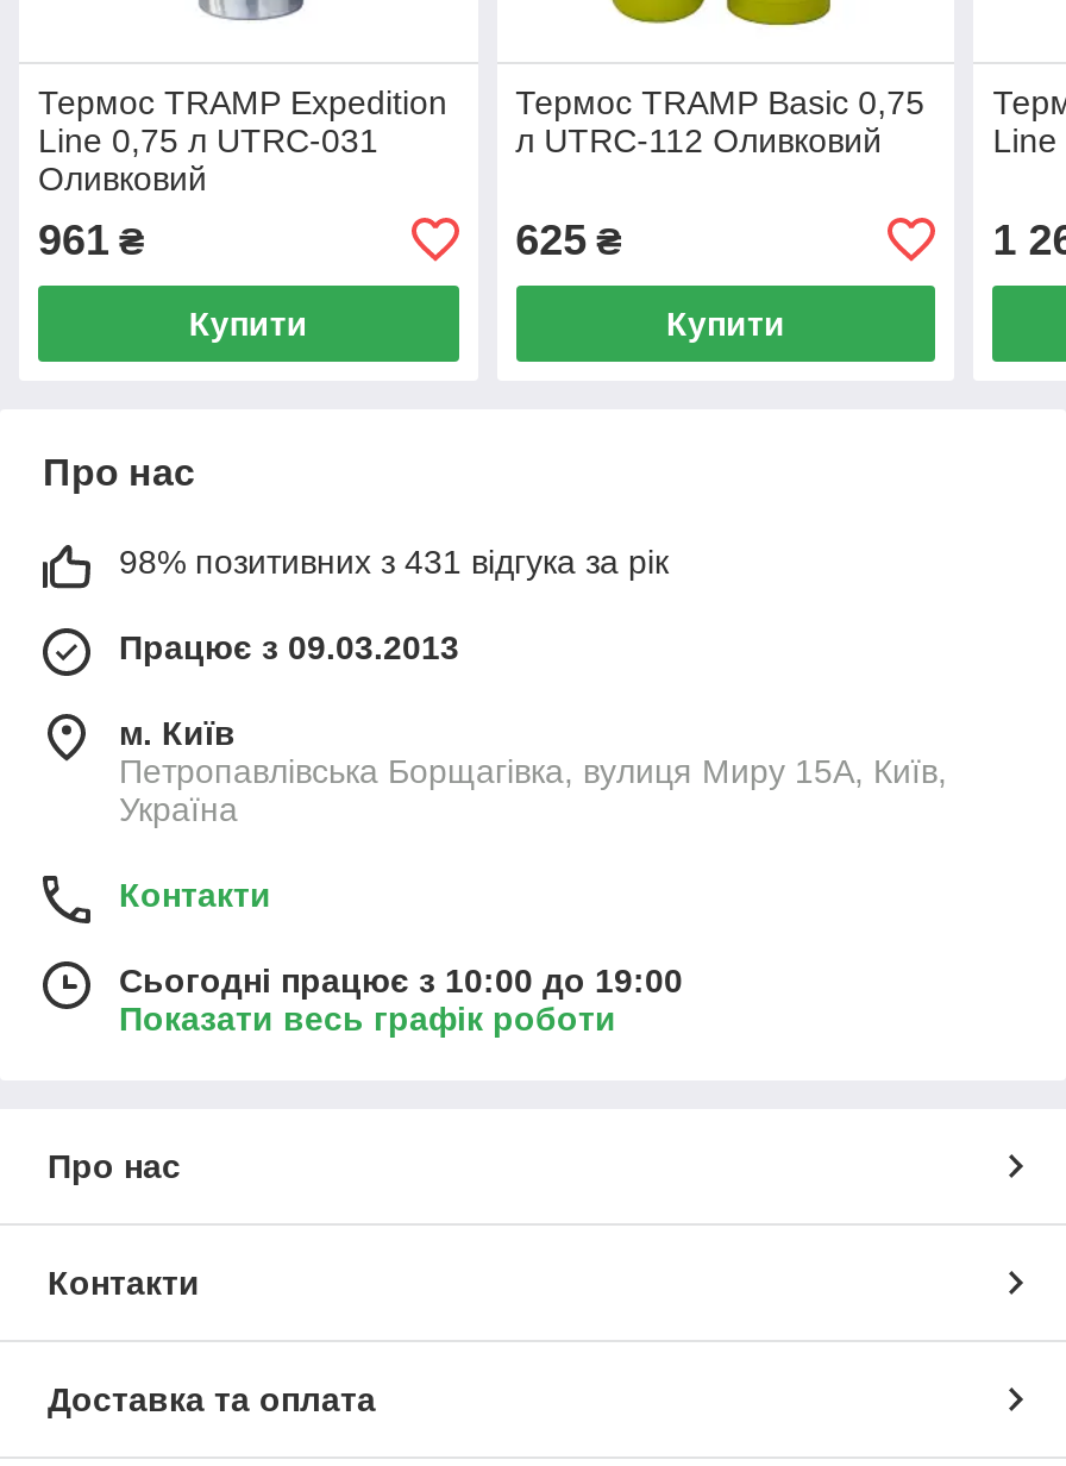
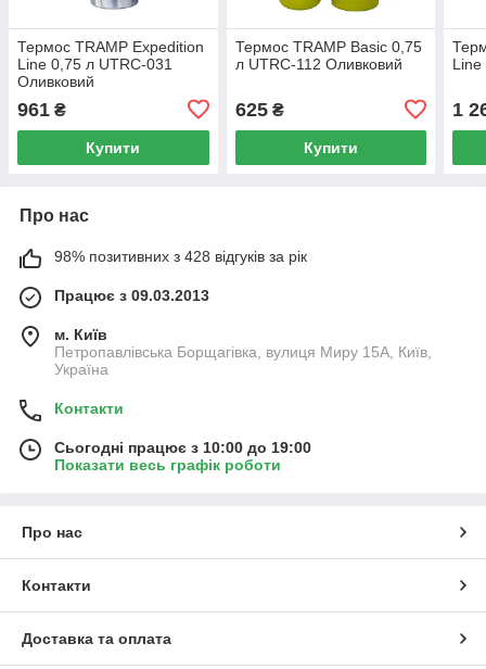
[119,542,669,580] 98% позитивних з 431 відгука за рік -> [54,247,307,265] 98% позитивних з 428 відгуків за рік

